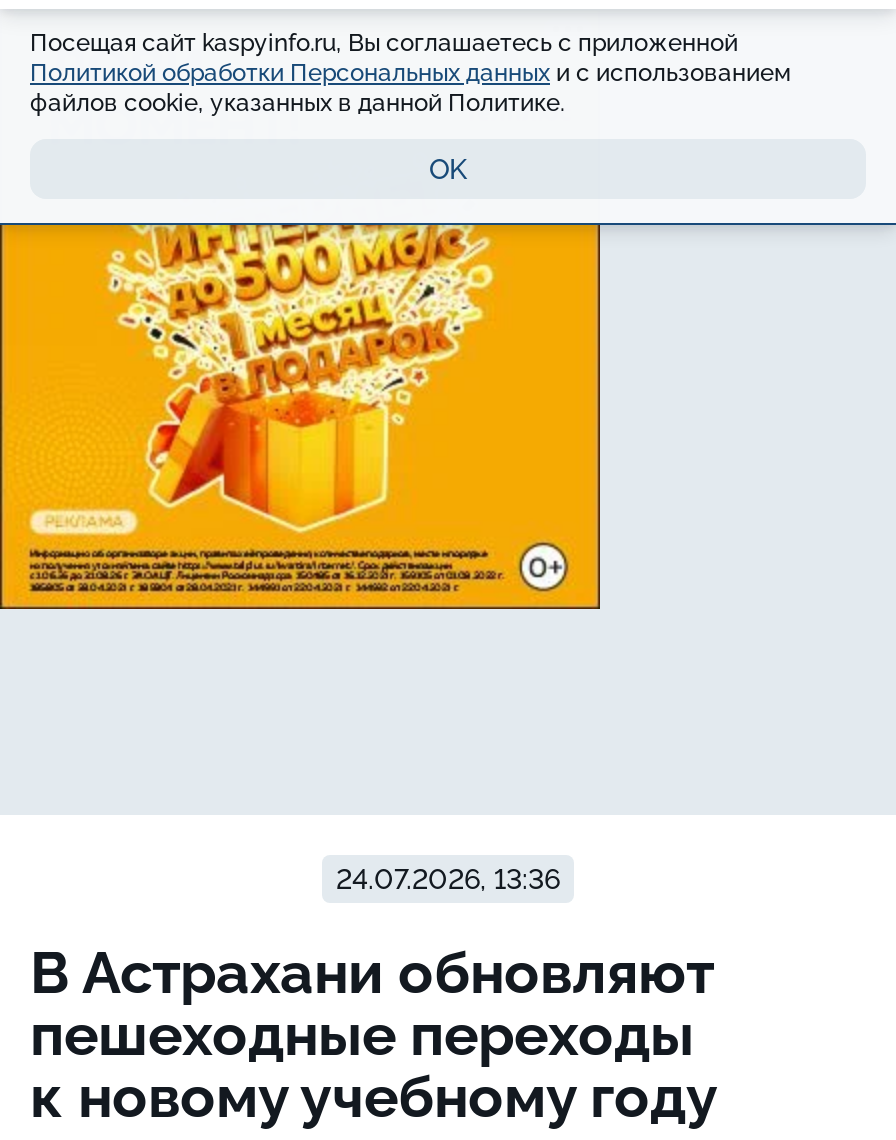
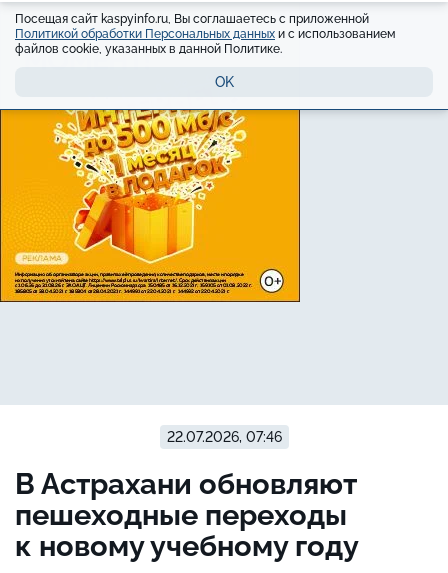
[336,863,560,895] 24.07.2026, 13:36 -> [166,429,281,445] 22.07.2026, 07:46

